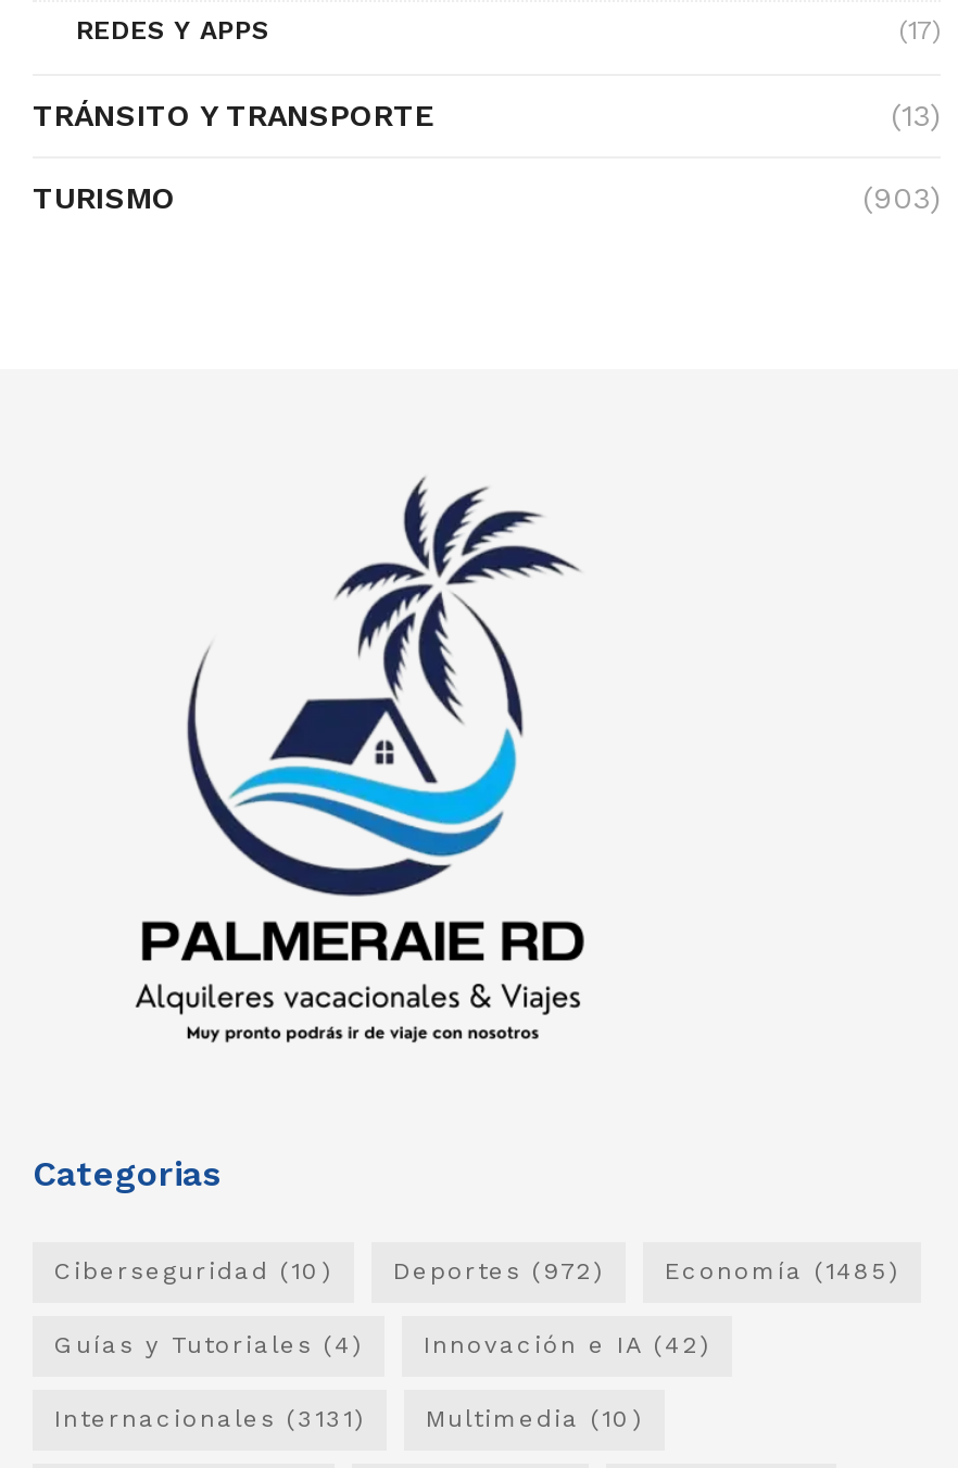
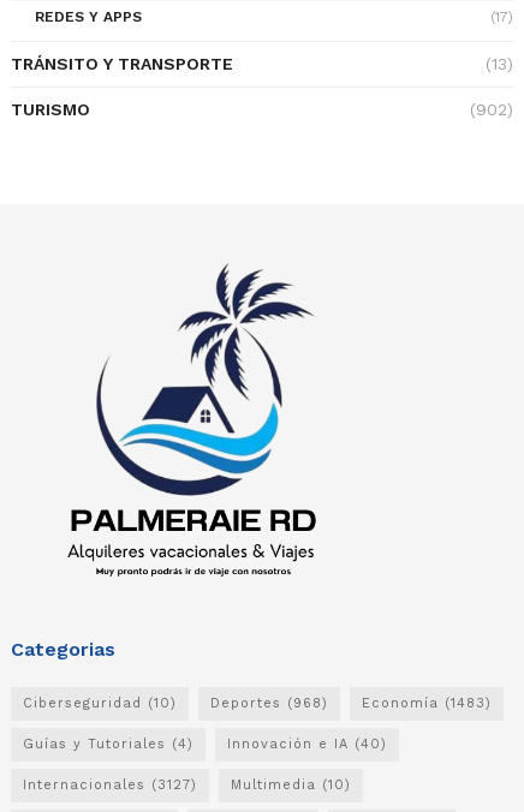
[862,181,941,215] (903) -> [470,100,513,119] (902)
[393,1258,604,1286] Deportes (972) -> [210,696,328,711] Deportes (968)
[665,1258,899,1286] Economía (1485) -> [362,696,492,711] Economía (1483)
[424,1332,710,1360] Innovación e IA (42) -> [227,737,387,752] Innovación e IA (40)
[54,1405,365,1434] Internacionales (3131) -> [23,777,197,793] Internacionales (3127)

